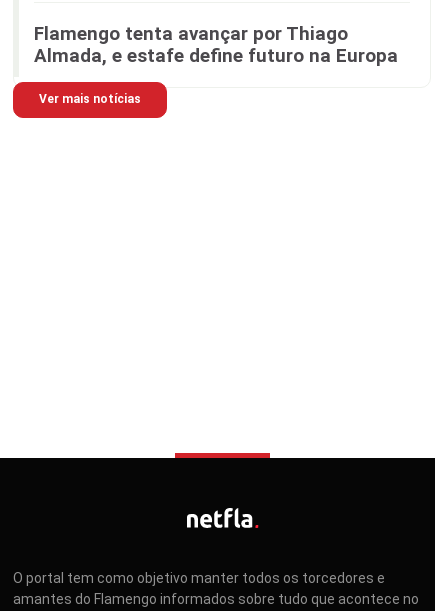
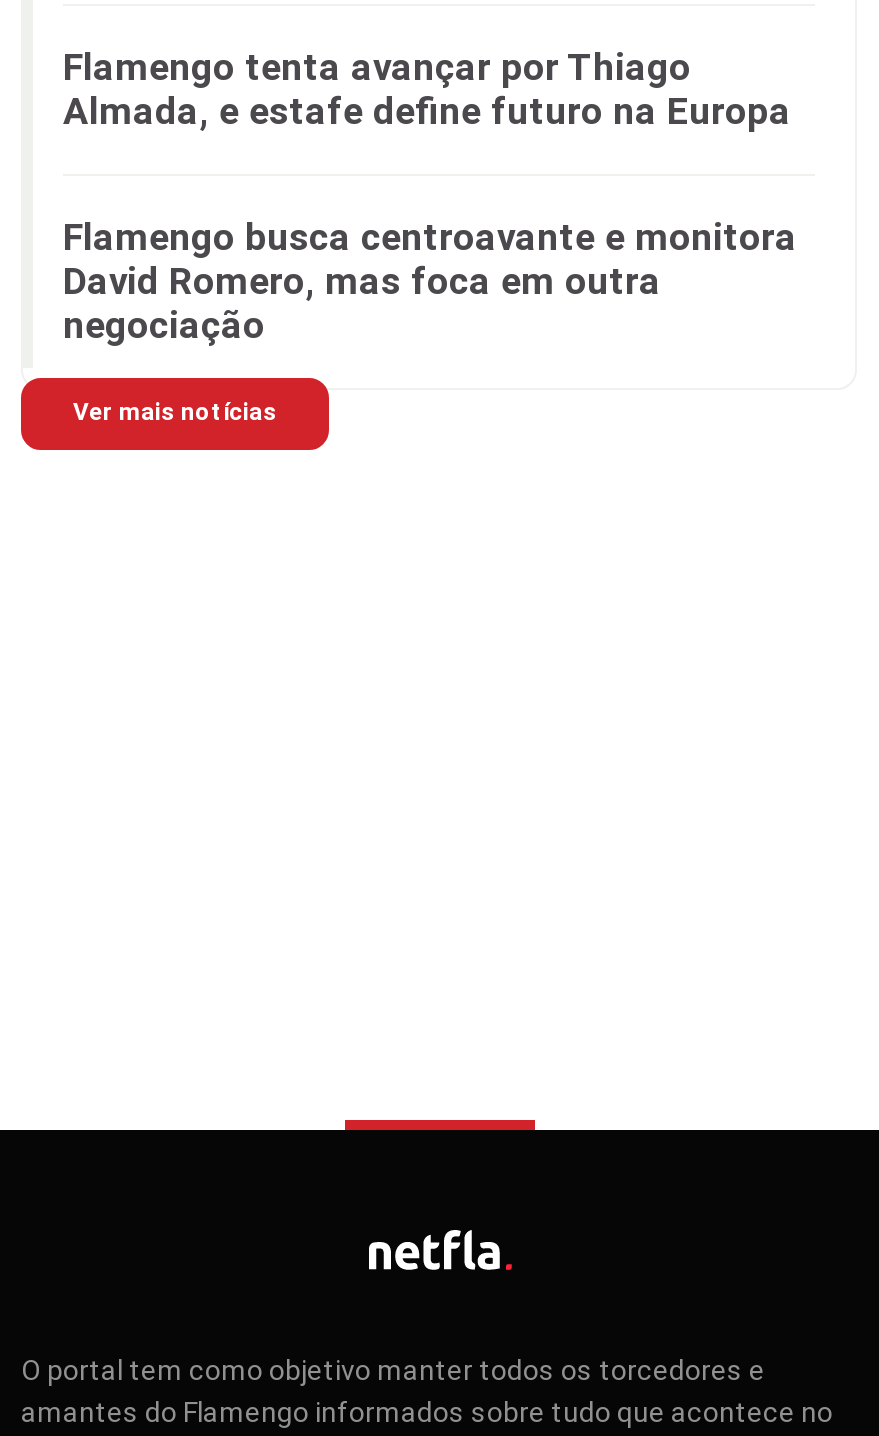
none -> [63,216,797,348] Flamengo busca centroavante e monitora | David Romero, mas foca em outra | negociação

